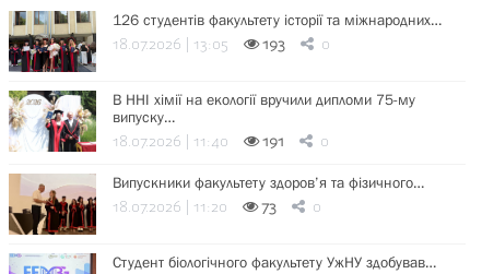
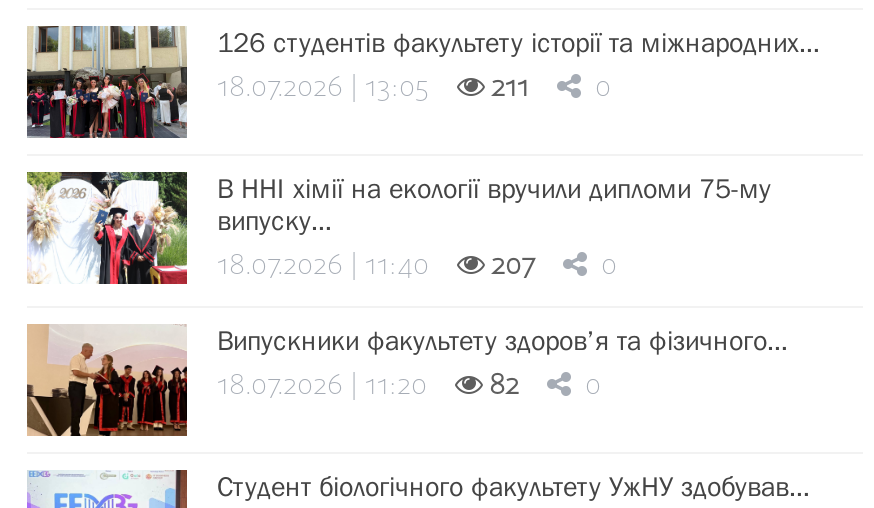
[262,34,285,56] 193 -> [491,67,529,109] 211
[262,131,284,154] 191 -> [491,245,535,287] 207
[261,196,277,219] 73 -> [489,365,519,407] 82

